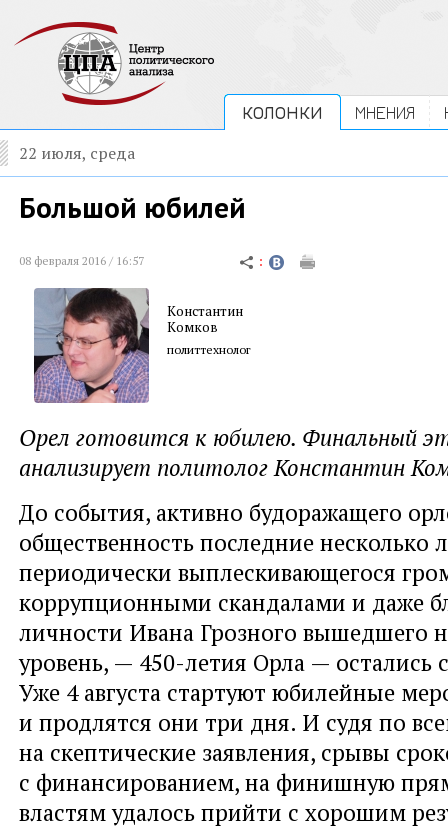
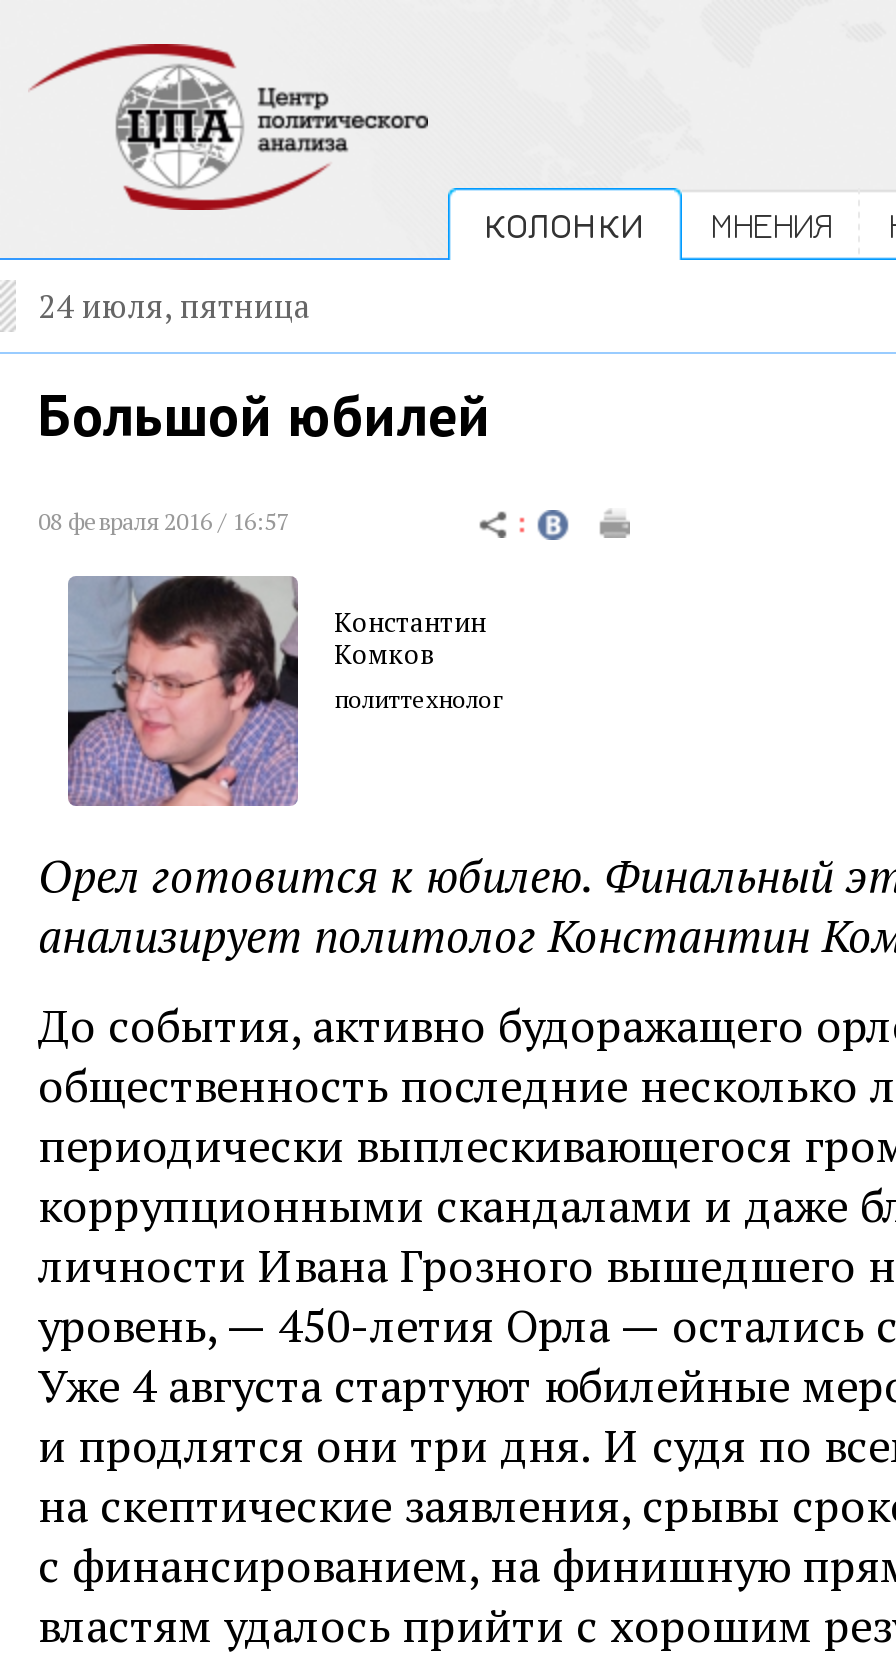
[19,142,135,164] 22 июля, среда -> [38,284,310,328] 24 июля, пятница

